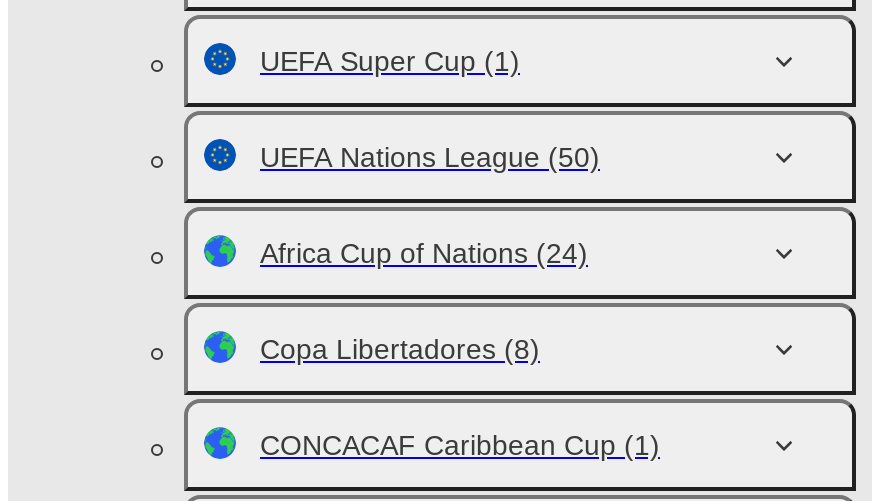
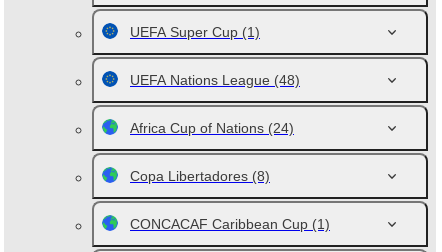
[260,141,600,173] UEFA Nations League (50) -> [130,72,300,88] UEFA Nations League (48)

